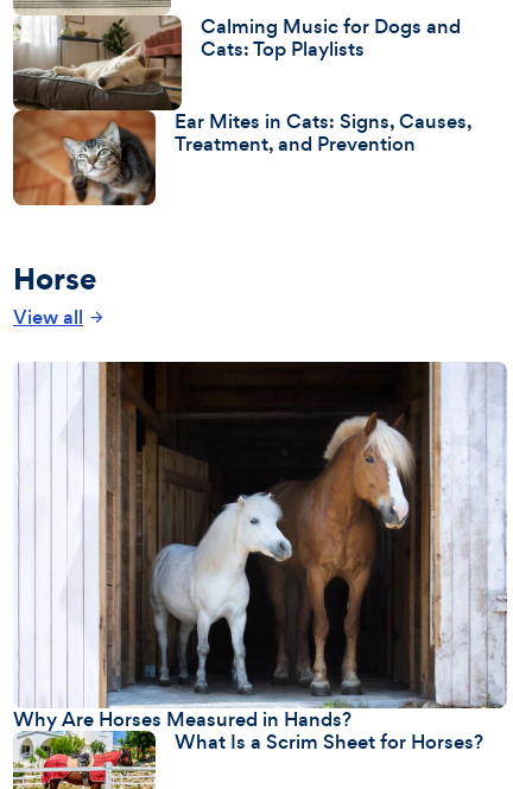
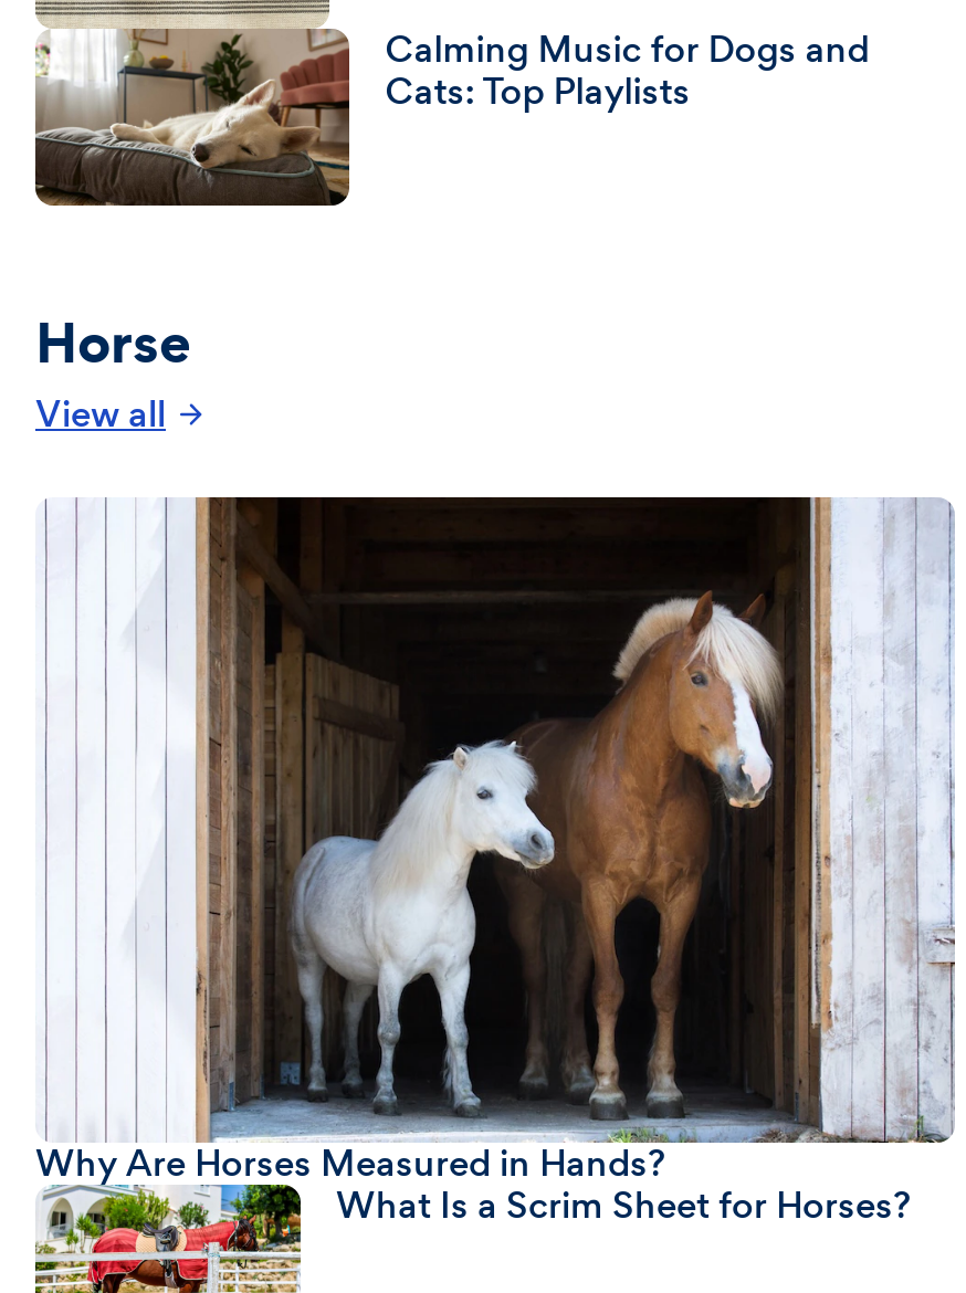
[12,107,471,206] [image] | Ear Mites in Cats: Signs, Causes, | Treatment, and Prevention -> none

